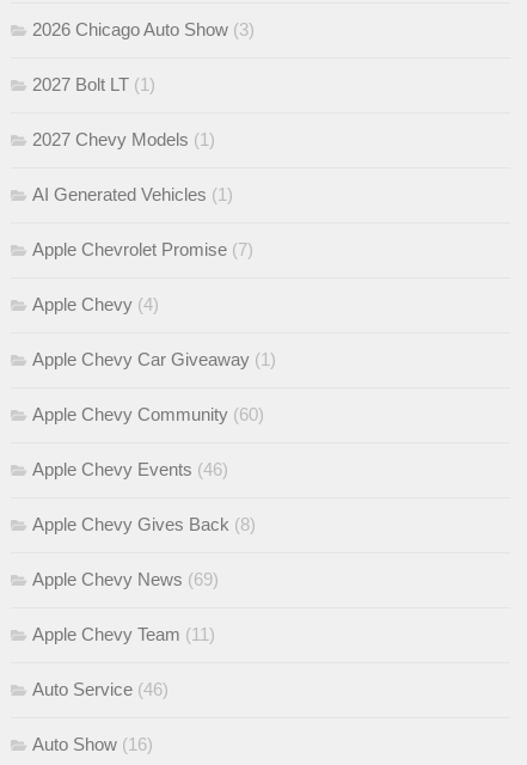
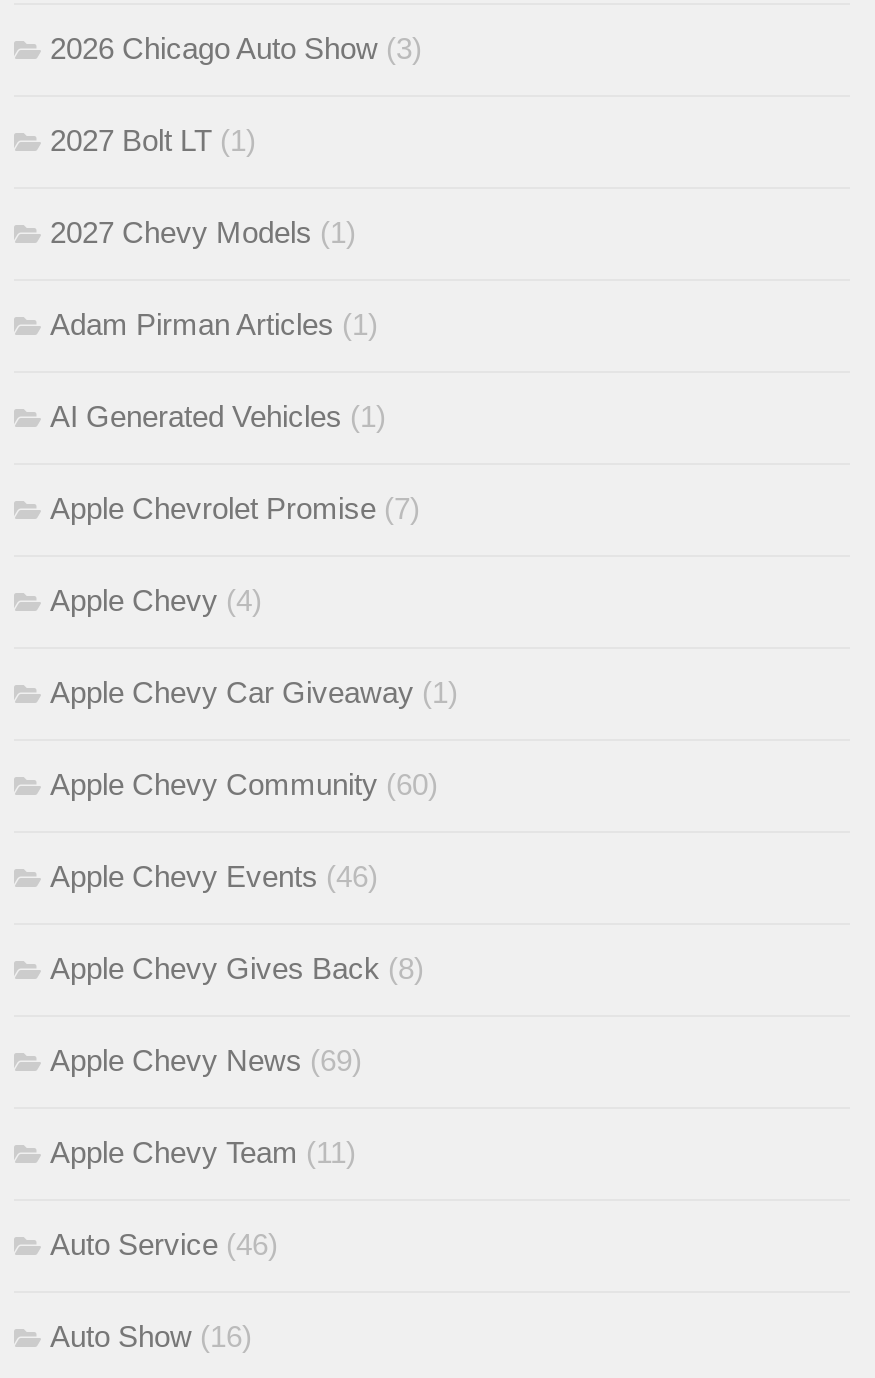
none -> [50,307,378,341] Adam Pirman Articles (1)

